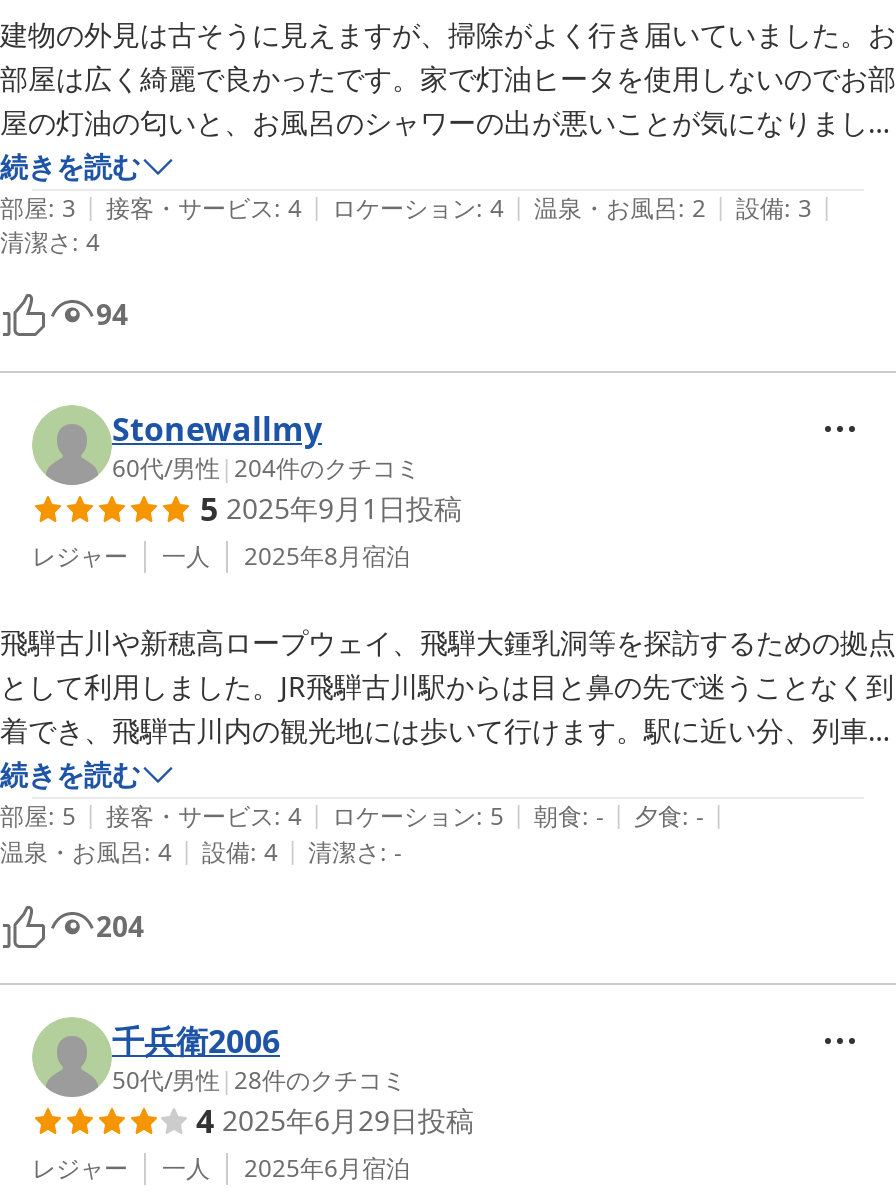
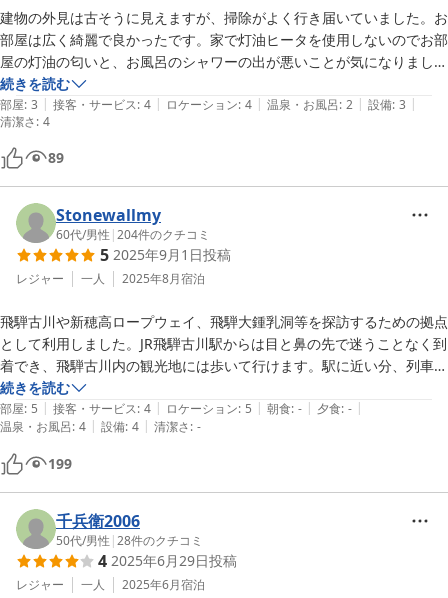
[96,295,128,333] 94 -> [48,148,64,167] 89
[96,907,144,945] 204 -> [48,454,72,473] 199

